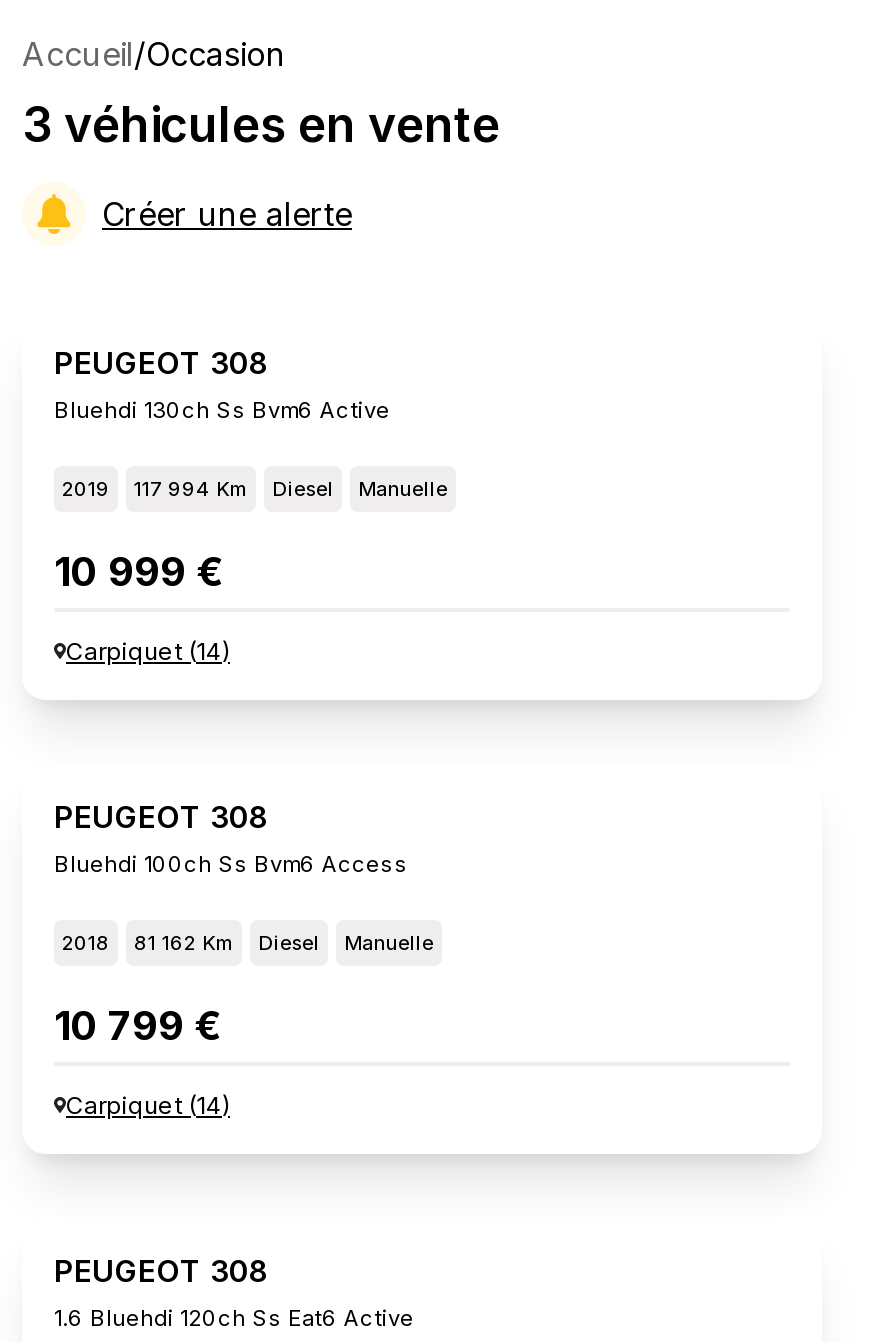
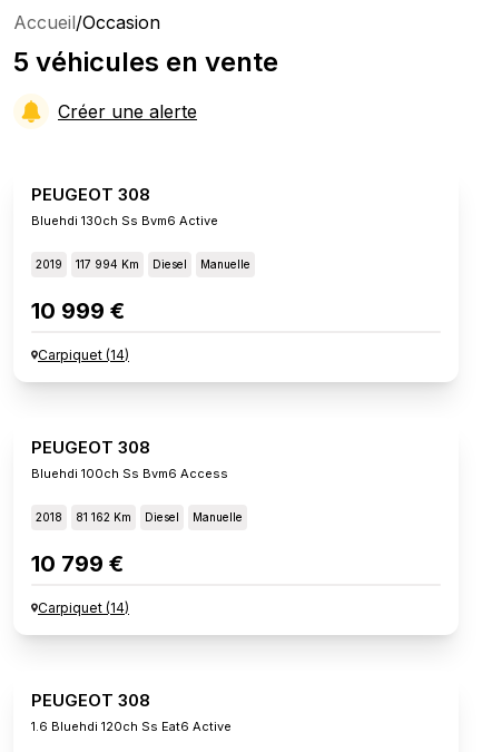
[22,95,500,153] 3 véhicules en vente -> [13,45,278,78] 5 véhicules en vente

